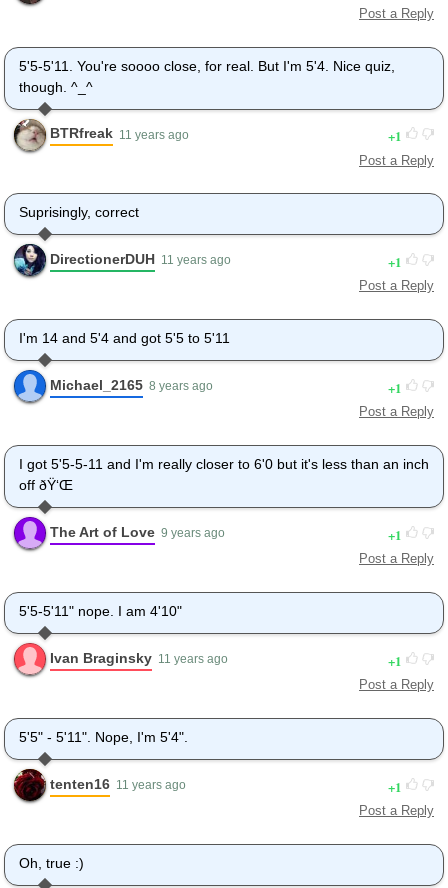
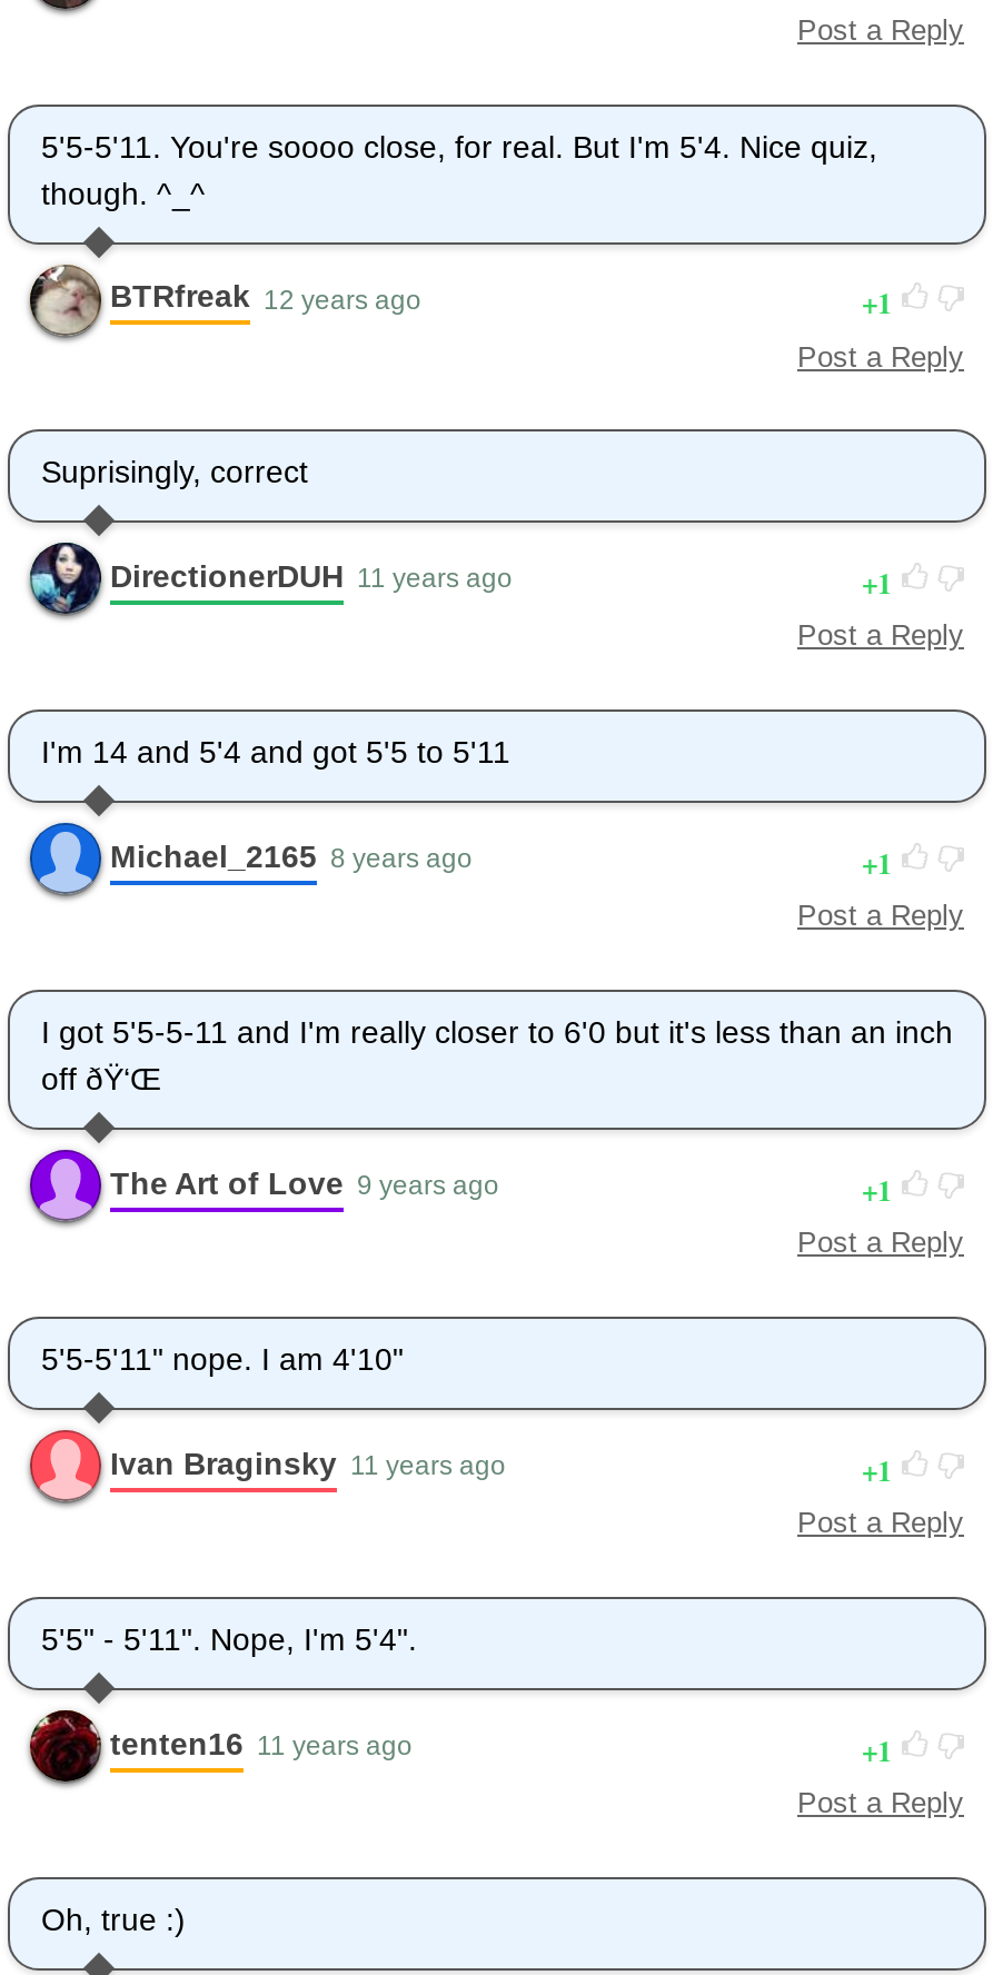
[50,125,189,141] BTRfreak 11 years ago -> [110,278,421,315] BTRfreak 12 years ago

